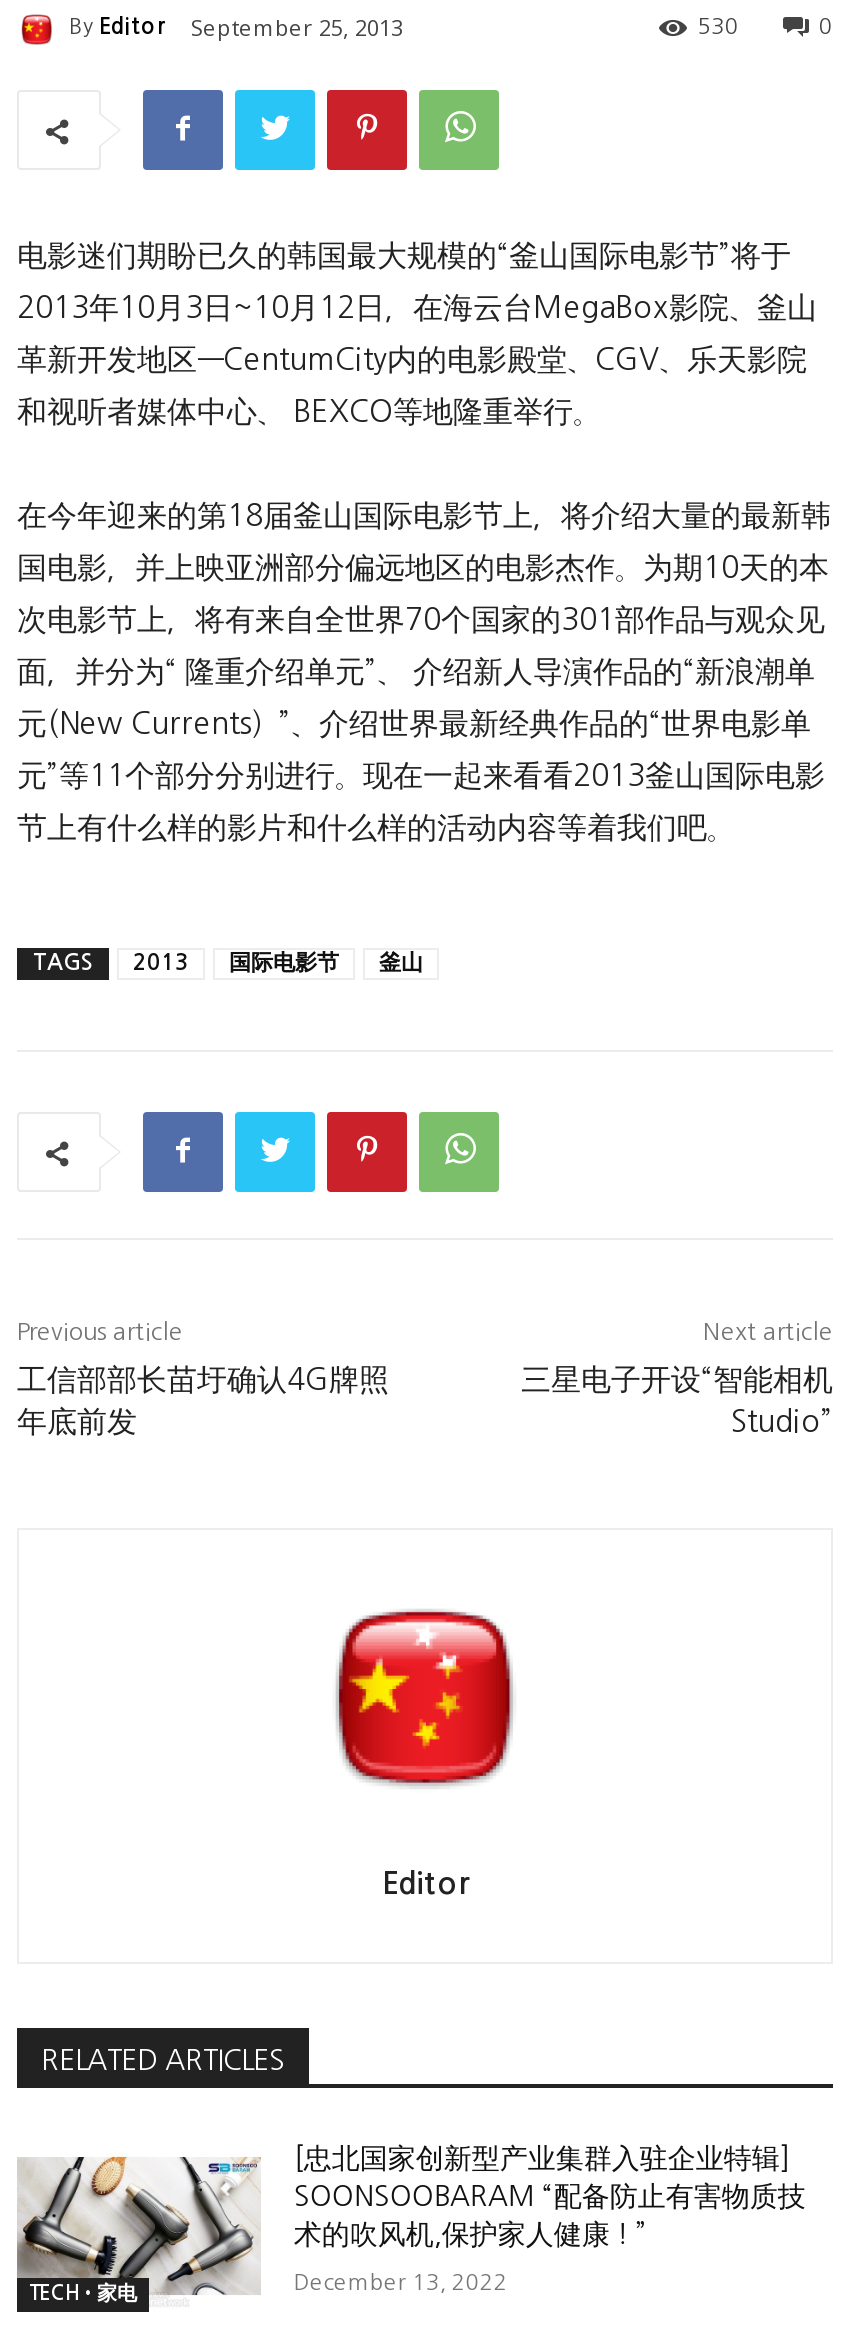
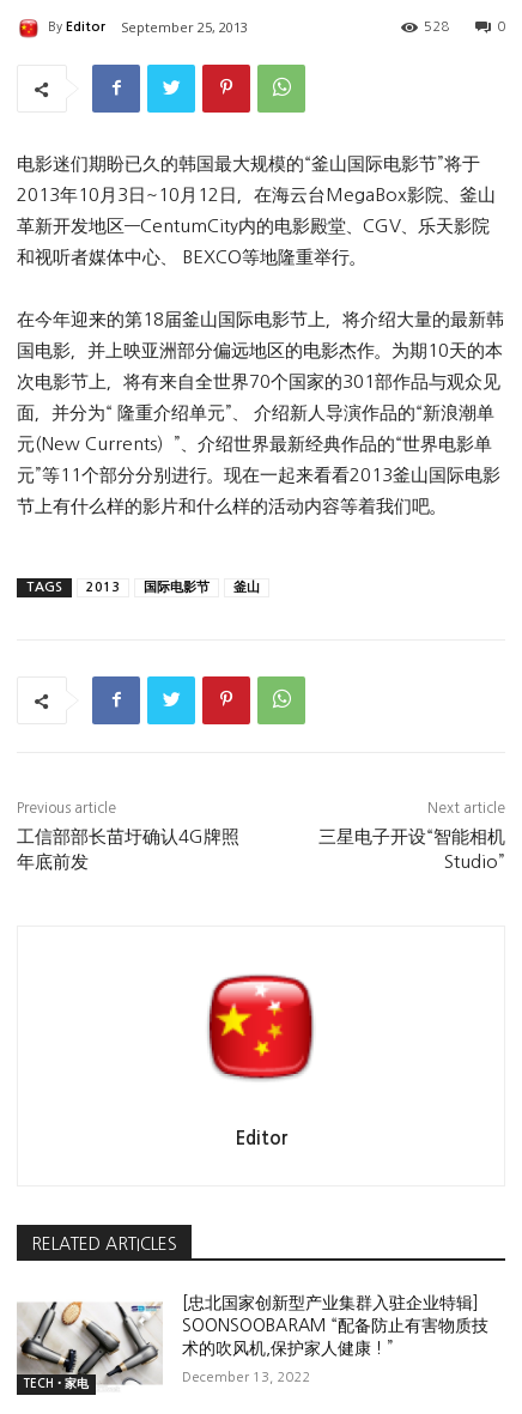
[697,16,739,38] 530 -> [424,20,449,34] 528

